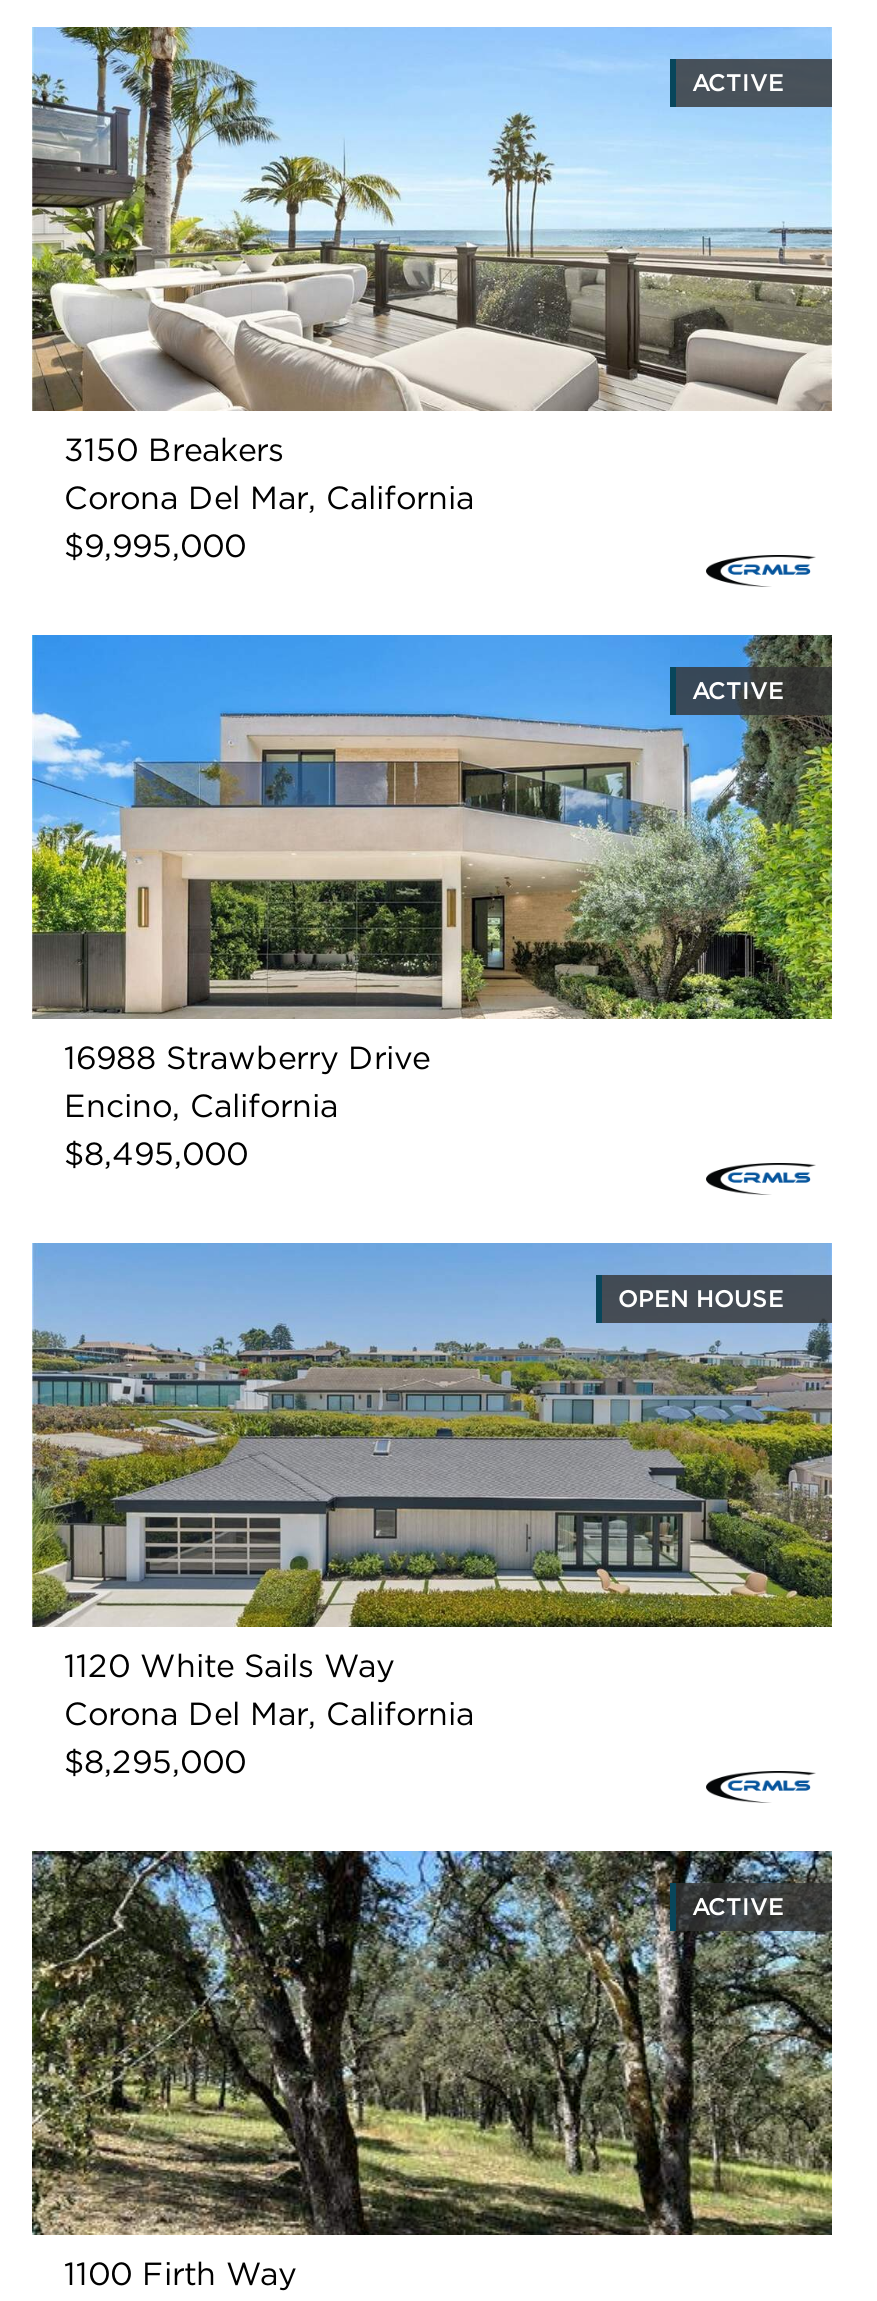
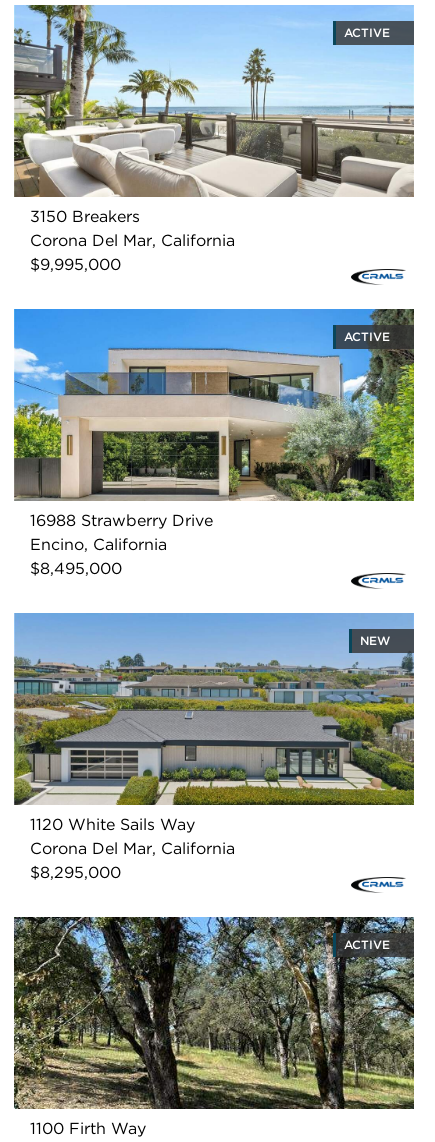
[618,1283,784,1313] OPEN HOUSE -> [360,633,390,648] NEW

